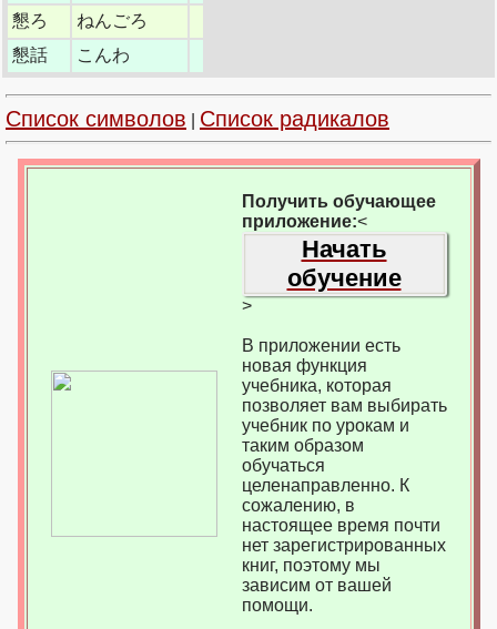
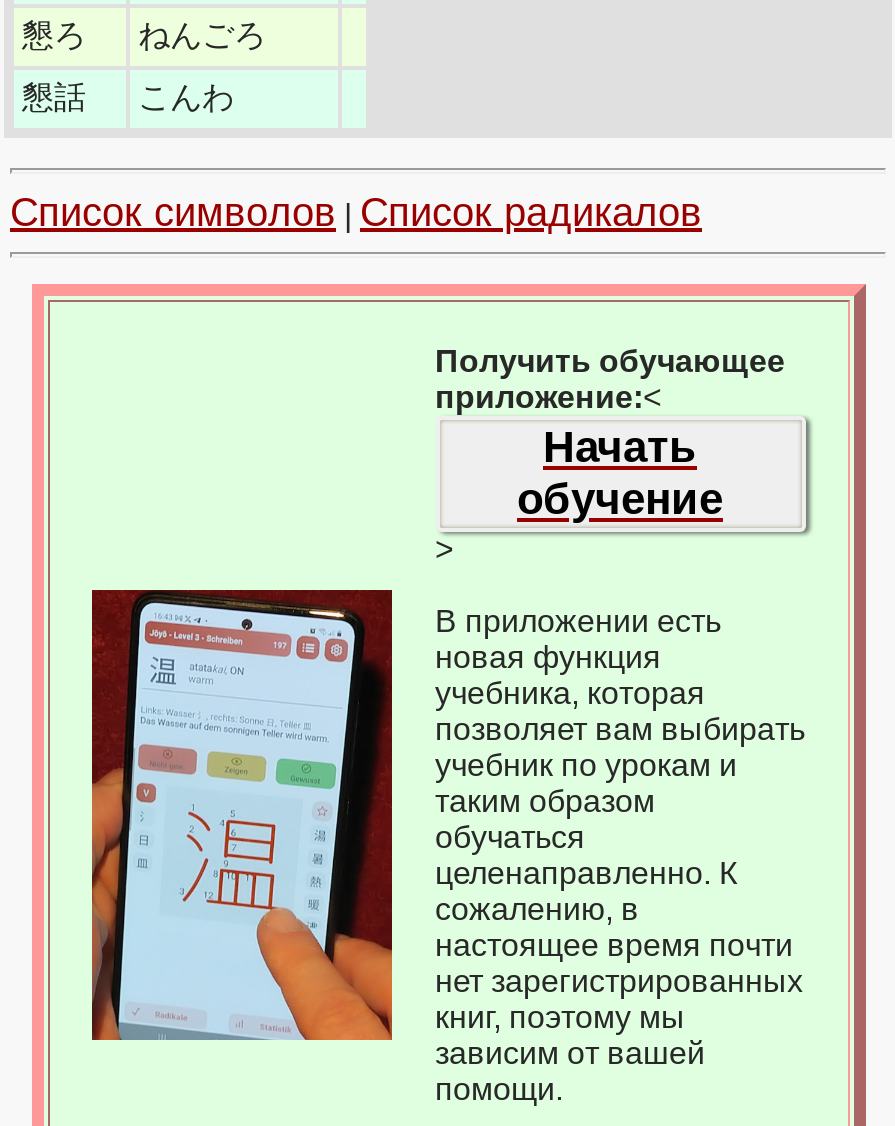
none -> [90,588,394,1042] [image]

